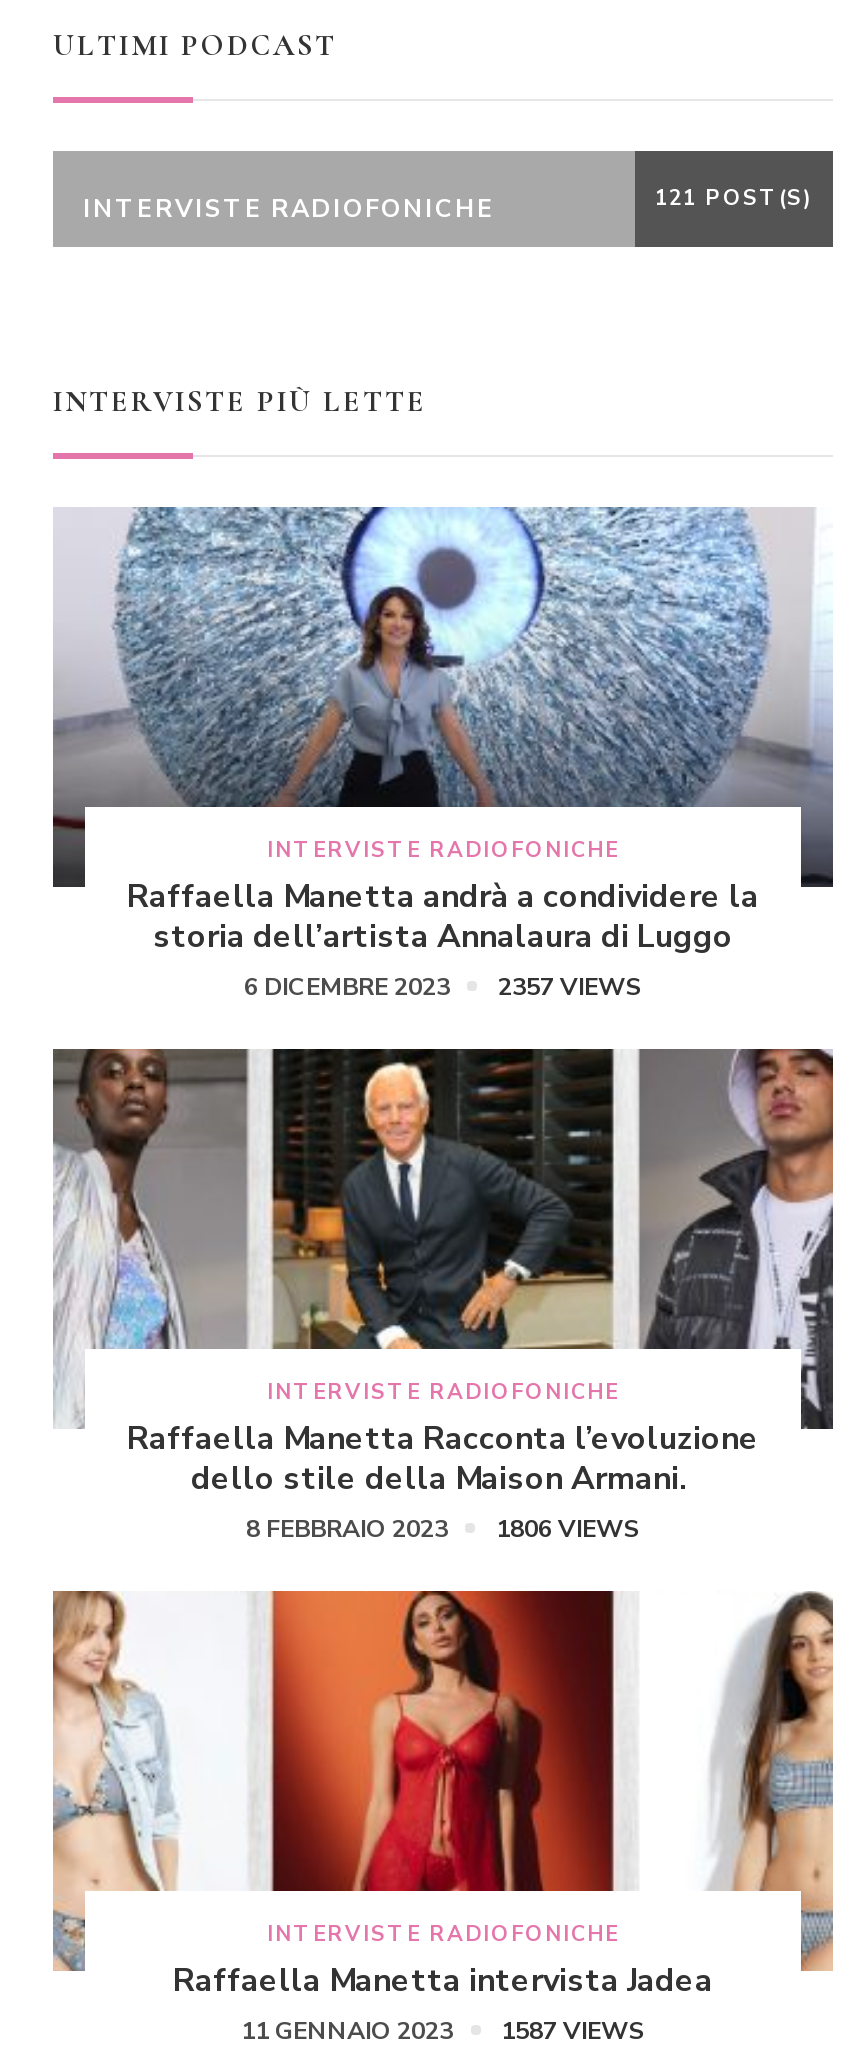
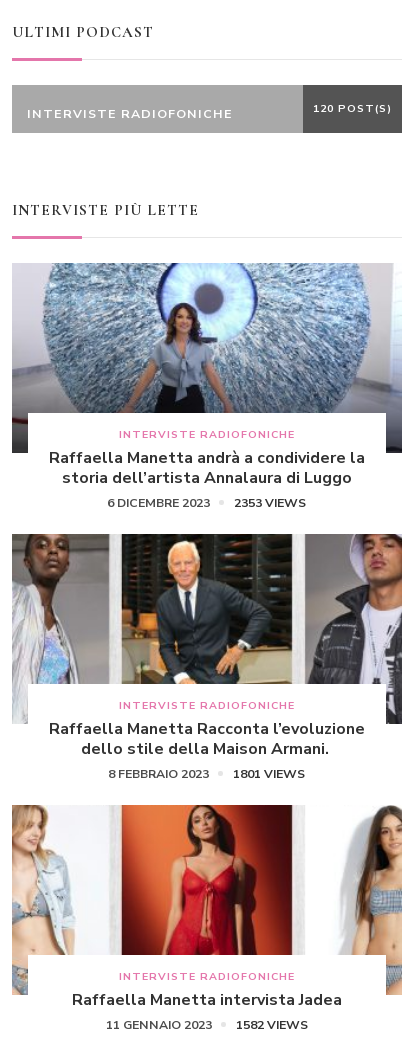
[655,182,813,212] 121 POST(S) -> [313,100,392,115] 120 POST(S)
[244,970,642,1003] 6 DICEMBRE 2023 2357 VIEWS -> [107,494,306,511] 6 DICEMBRE 2023 2353 VIEWS
[246,1512,640,1545] 8 FEBBRAIO 2023 1806 VIEWS -> [108,765,305,782] 8 FEBBRAIO 2023 1801 VIEWS
[241,2014,645,2047] 11 GENNAIO 2023 1587 VIEWS -> [106,1016,308,1033] 11 GENNAIO 2023 1582 VIEWS

